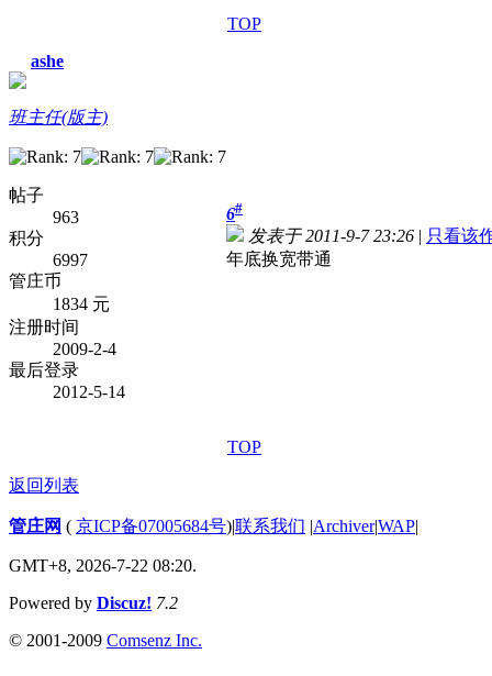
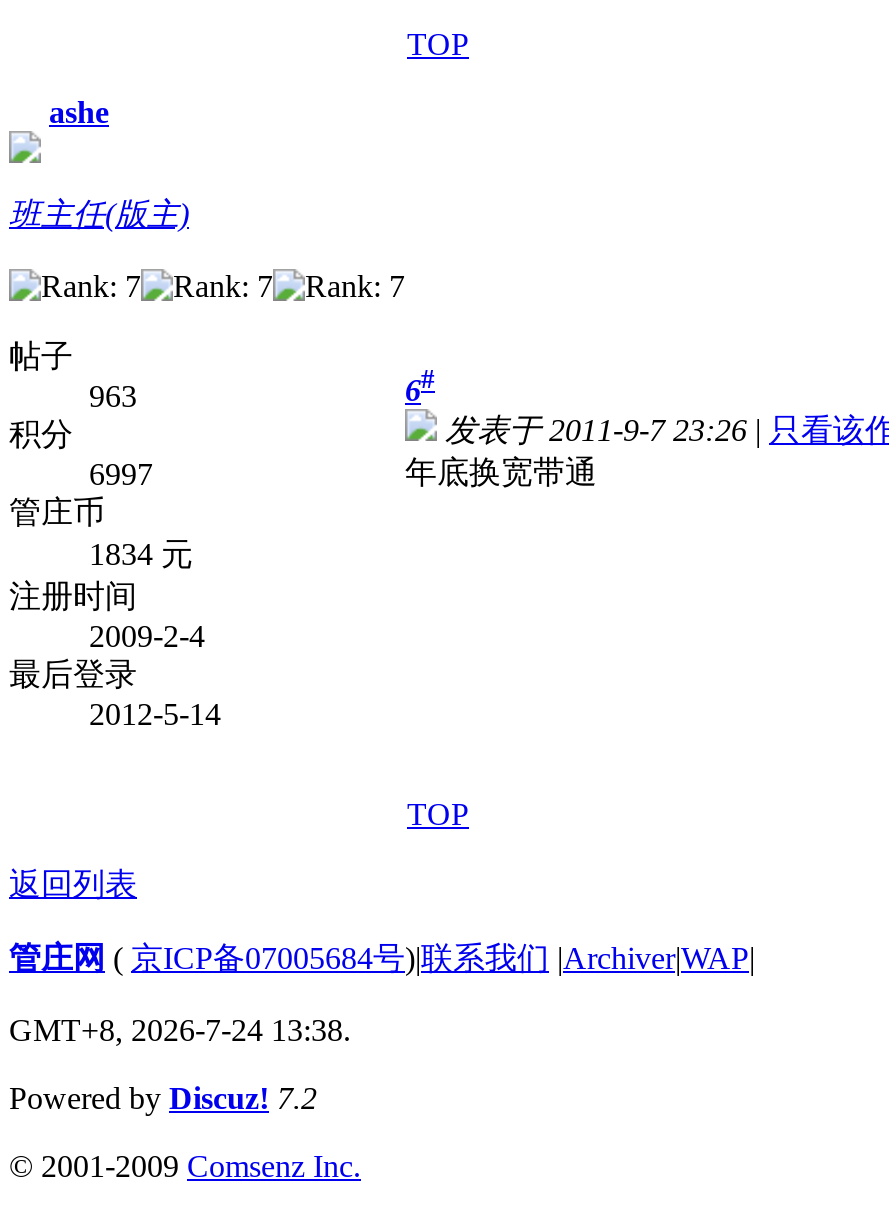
[9,556,197,574] GMT+8, 2026-7-22 08:20. -> [9,1012,351,1046] GMT+8, 2026-7-24 13:38.

